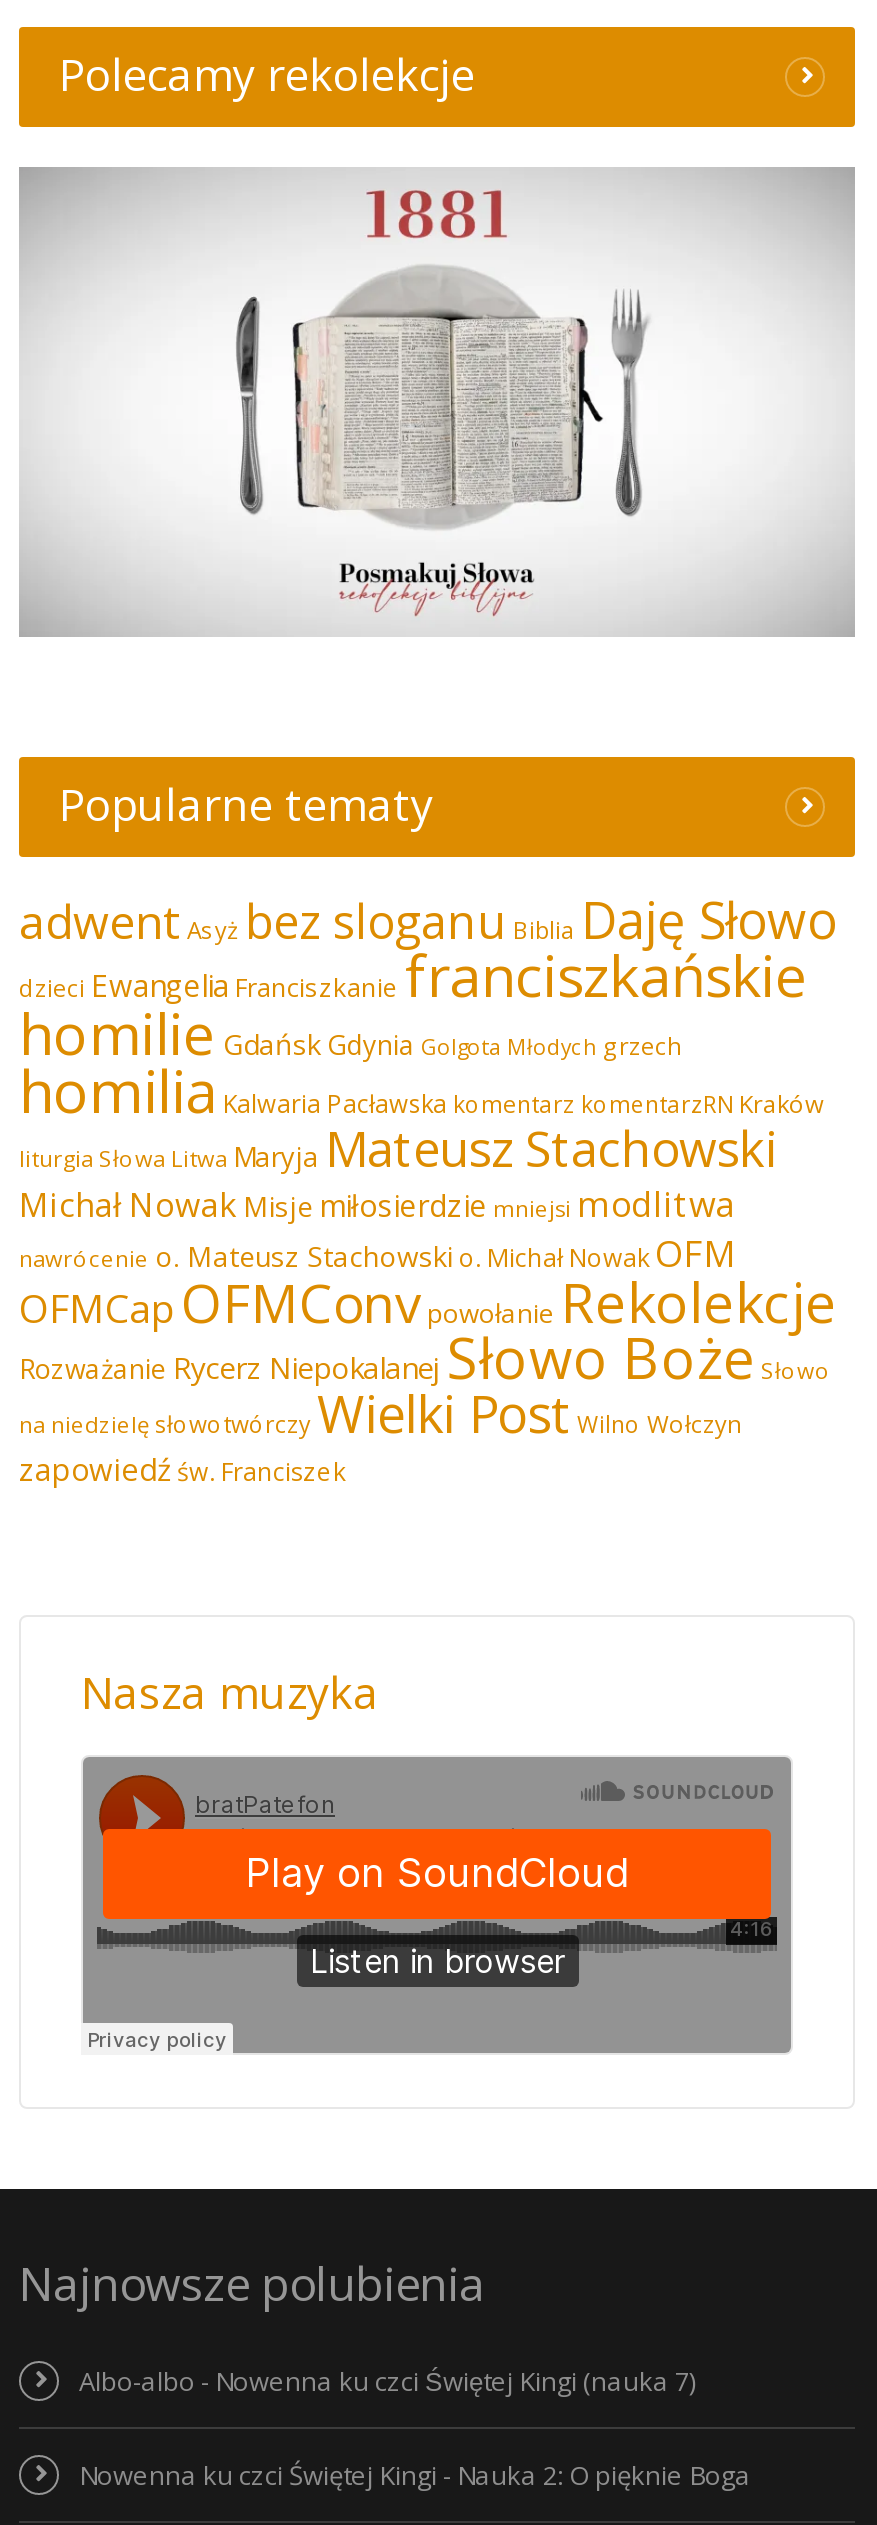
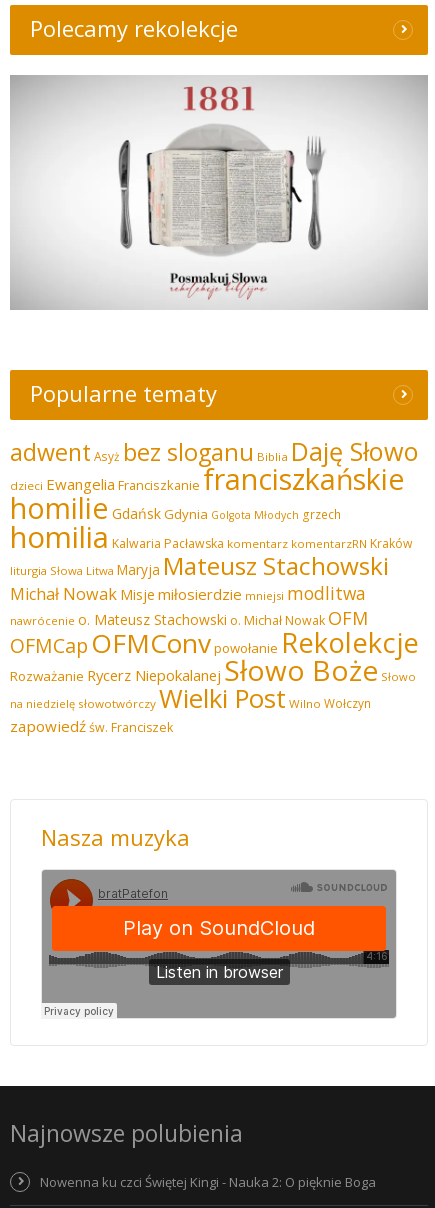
[79,2362,695,2398] Albo-albo - Nowenna ku czci Świętej Kingi (nauka 7) -> none

